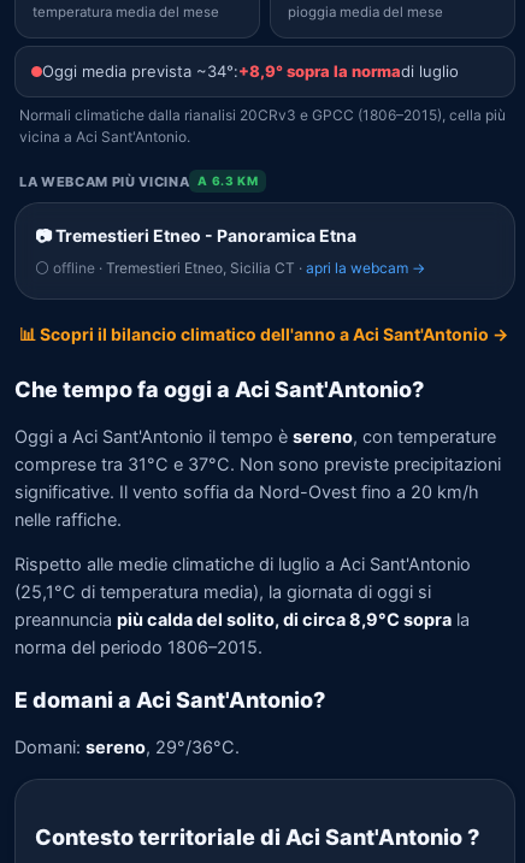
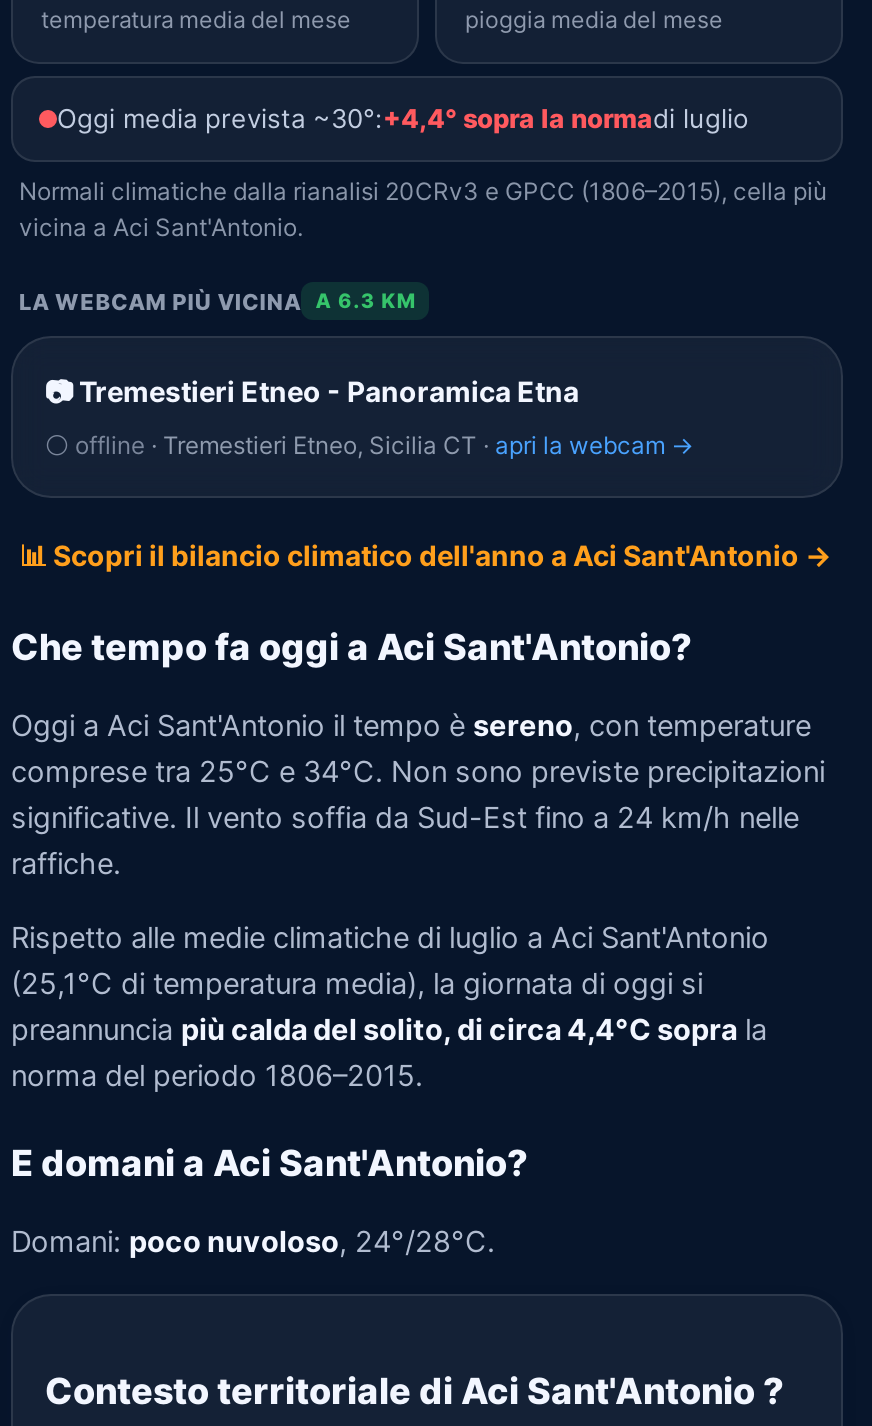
[42,61,459,81] Oggi media prevista ~34°:+8,9° sopra la normadi luglio -> [57,102,749,134] Oggi media prevista ~30°:+4,4° sopra la normadi luglio
[14,453,501,530] comprese tra 31°C e 37°C. Non sono previste precipitazioni | significative. Il vento soffia da Nord-Ovest fino a 20 km/h | nelle raffiche. -> [11,753,825,881] comprese tra 25°C e 34°C. Non sono previste precipitazioni | significative. Il vento soffia da Sud-Est fino a 24 km/h nelle | raffiche.
[14,609,470,631] preannuncia più calda del solito, di circa 8,9°C sopra la -> [11,1012,767,1048] preannuncia più calda del solito, di circa 4,4°C sopra la
[14,736,240,758] Domani: sereno, 29°/36°C. -> [11,1223,495,1259] Domani: poco nuvoloso, 24°/28°C.

